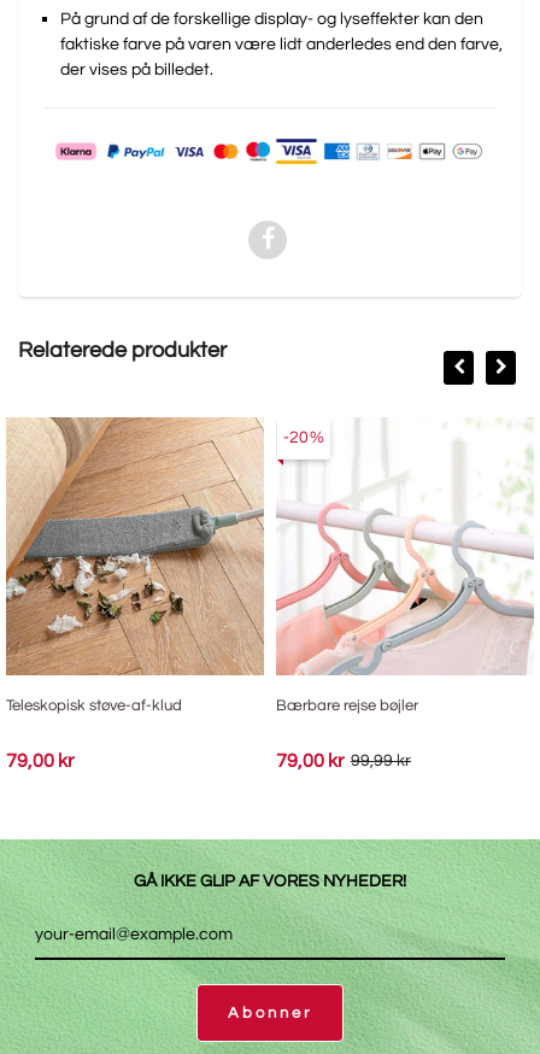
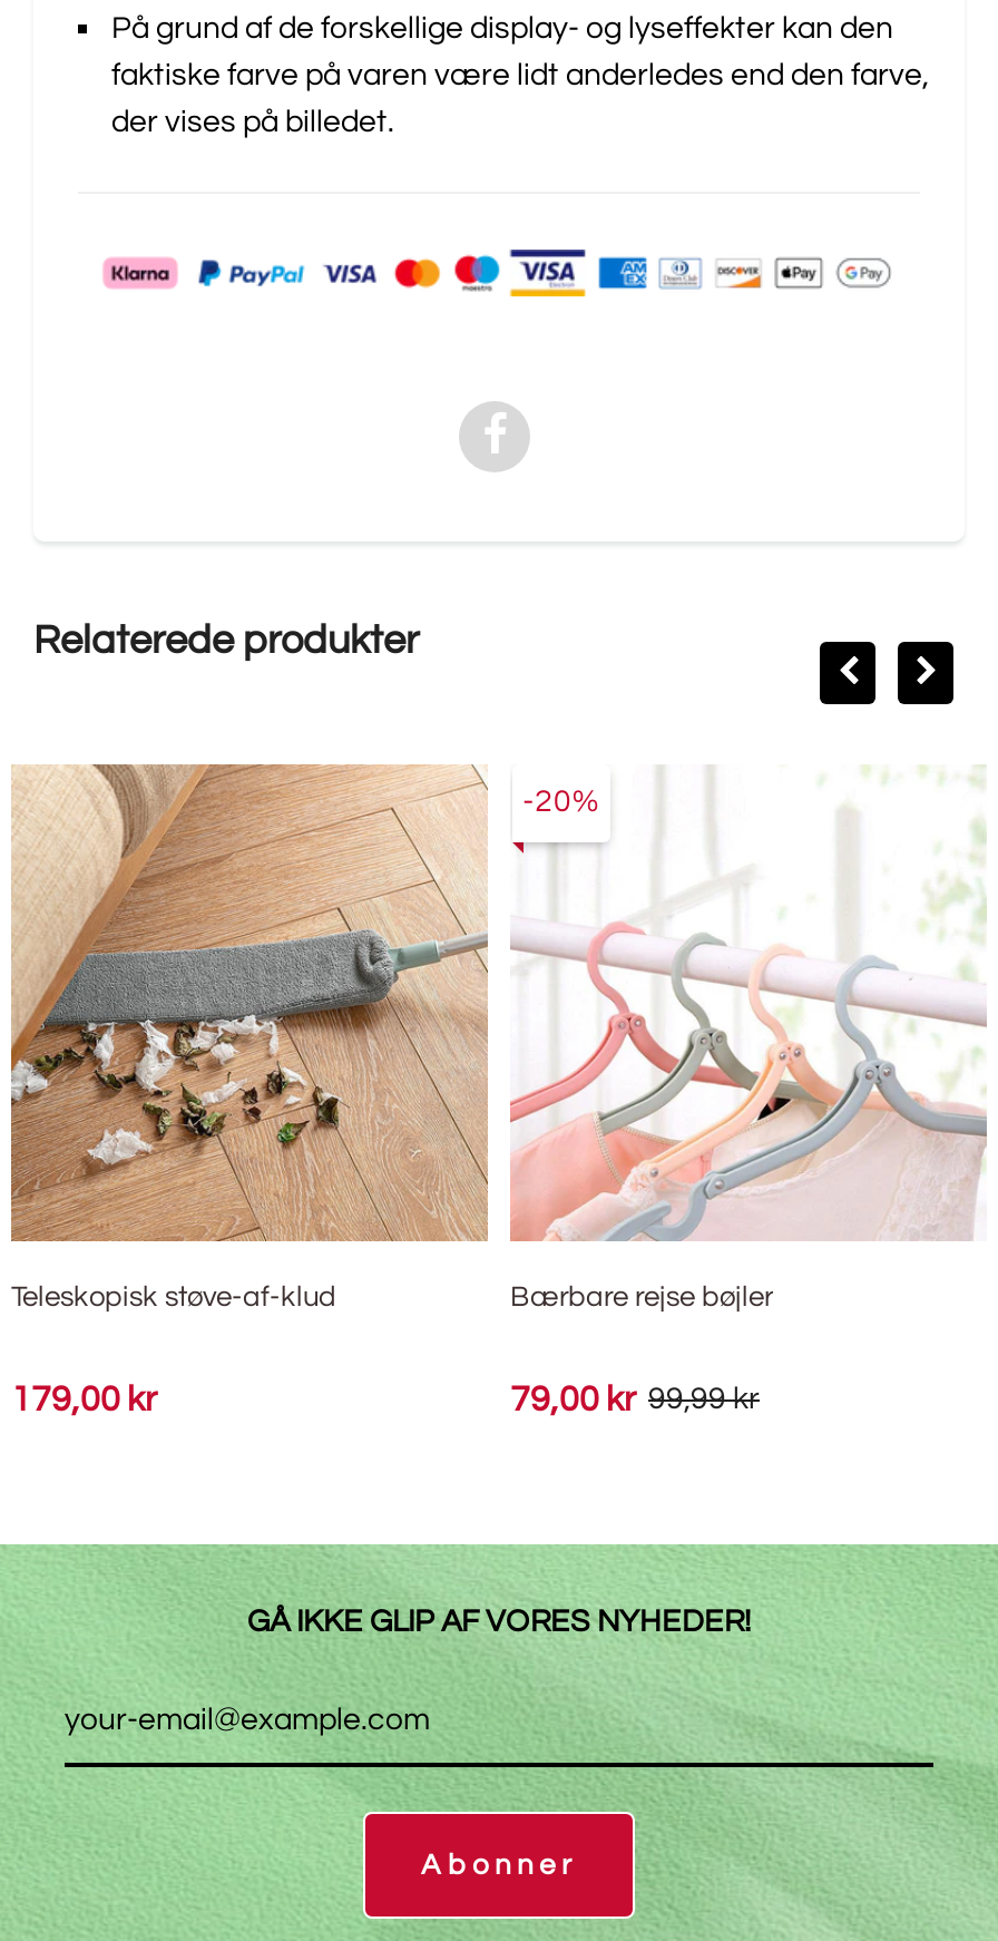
[6,751,75,770] 79,00 kr -> [11,1381,158,1417] 179,00 kr

